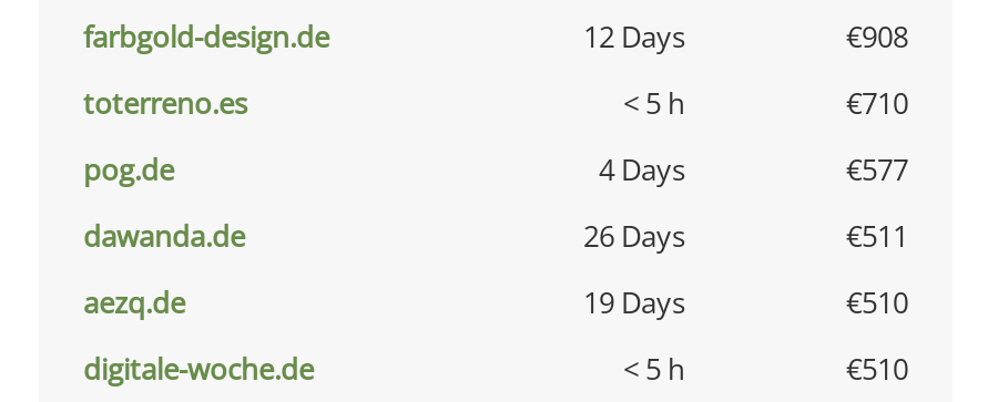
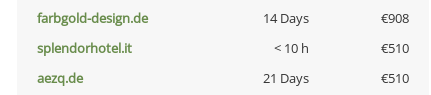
[583,17,685,56] 12 Days -> [262,9,308,27] 14 Days
[83,83,908,322] toterreno.es | < 5 h | €710 | pog.de | 4 Days | €577 | dawanda.de | 26 Days | €511 | aezq.de | 19 Days -> [37,39,308,57] splendorhotel.it | < 10 h
[83,349,685,389] digitale-woche.de | < 5 h -> [37,69,308,87] aezq.de | 21 Days

